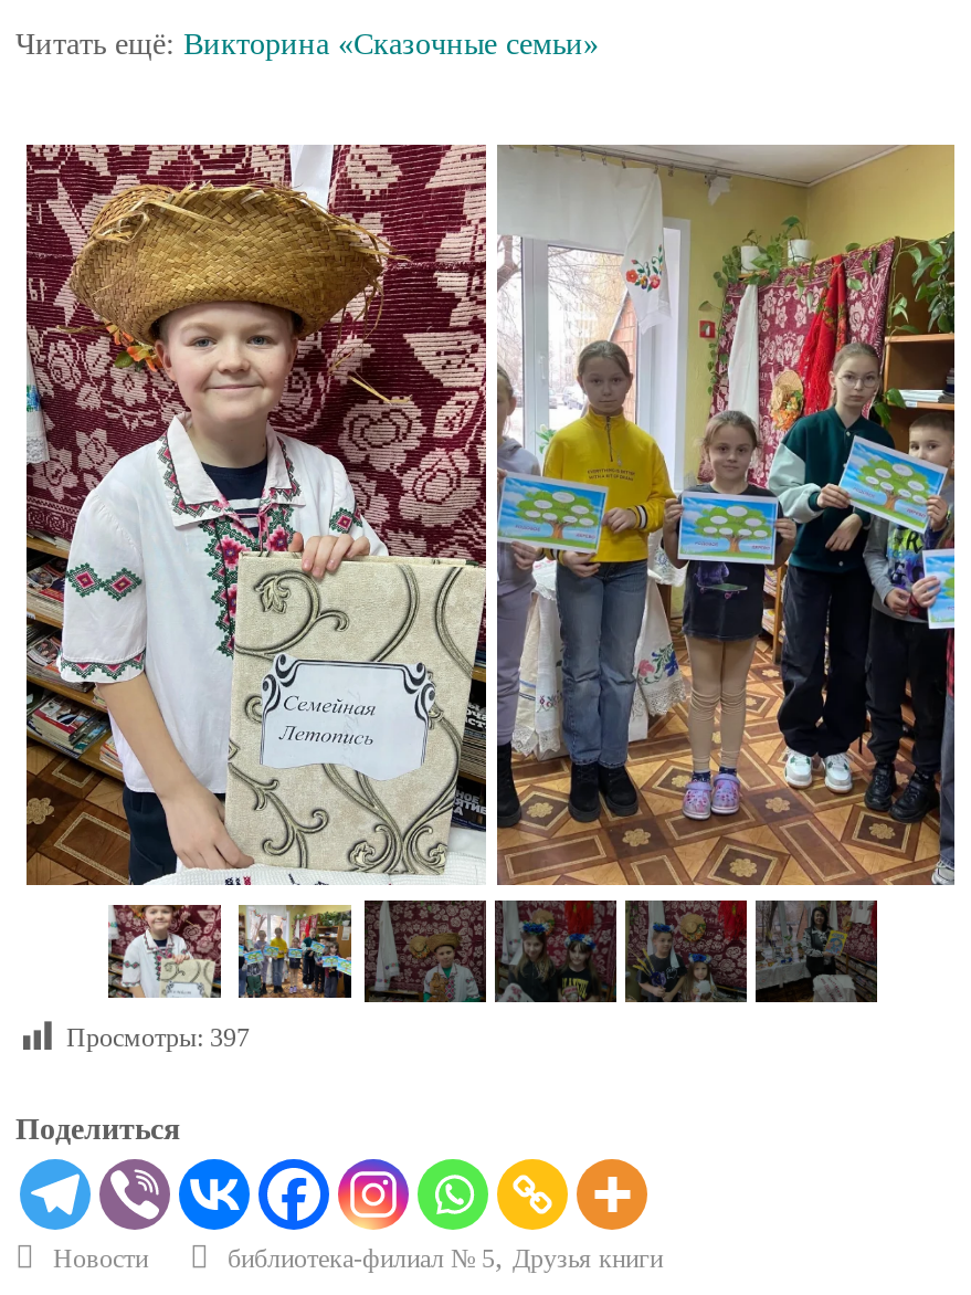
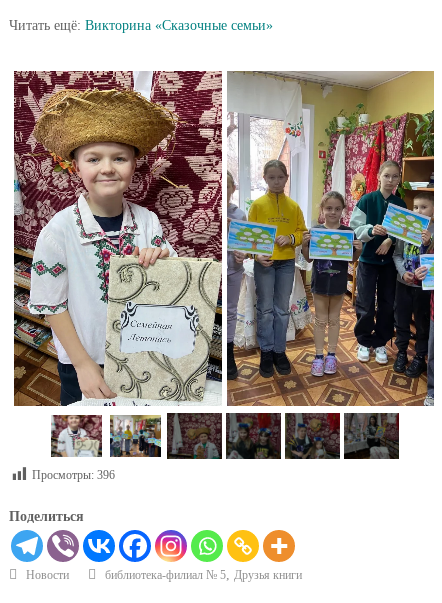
[66,1021,250,1052] Просмотры: 397 -> [32,468,115,482] Просмотры: 396

